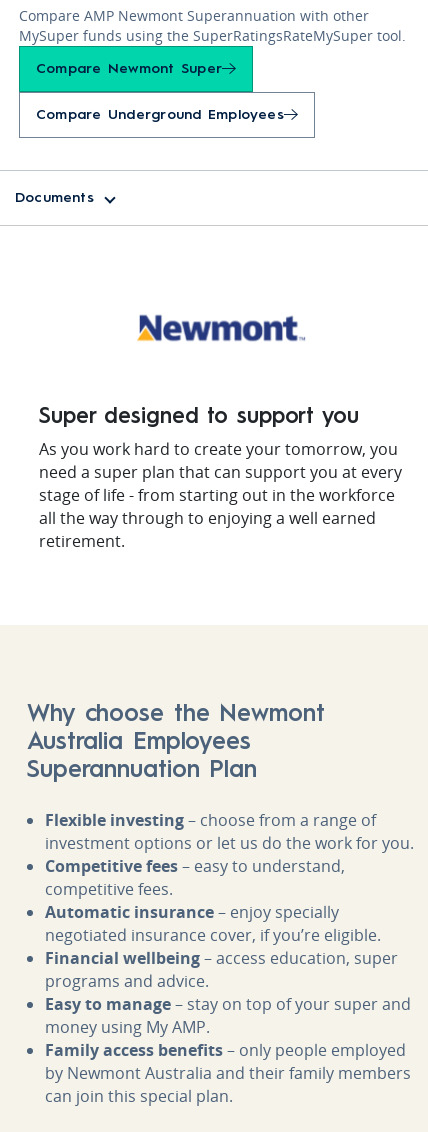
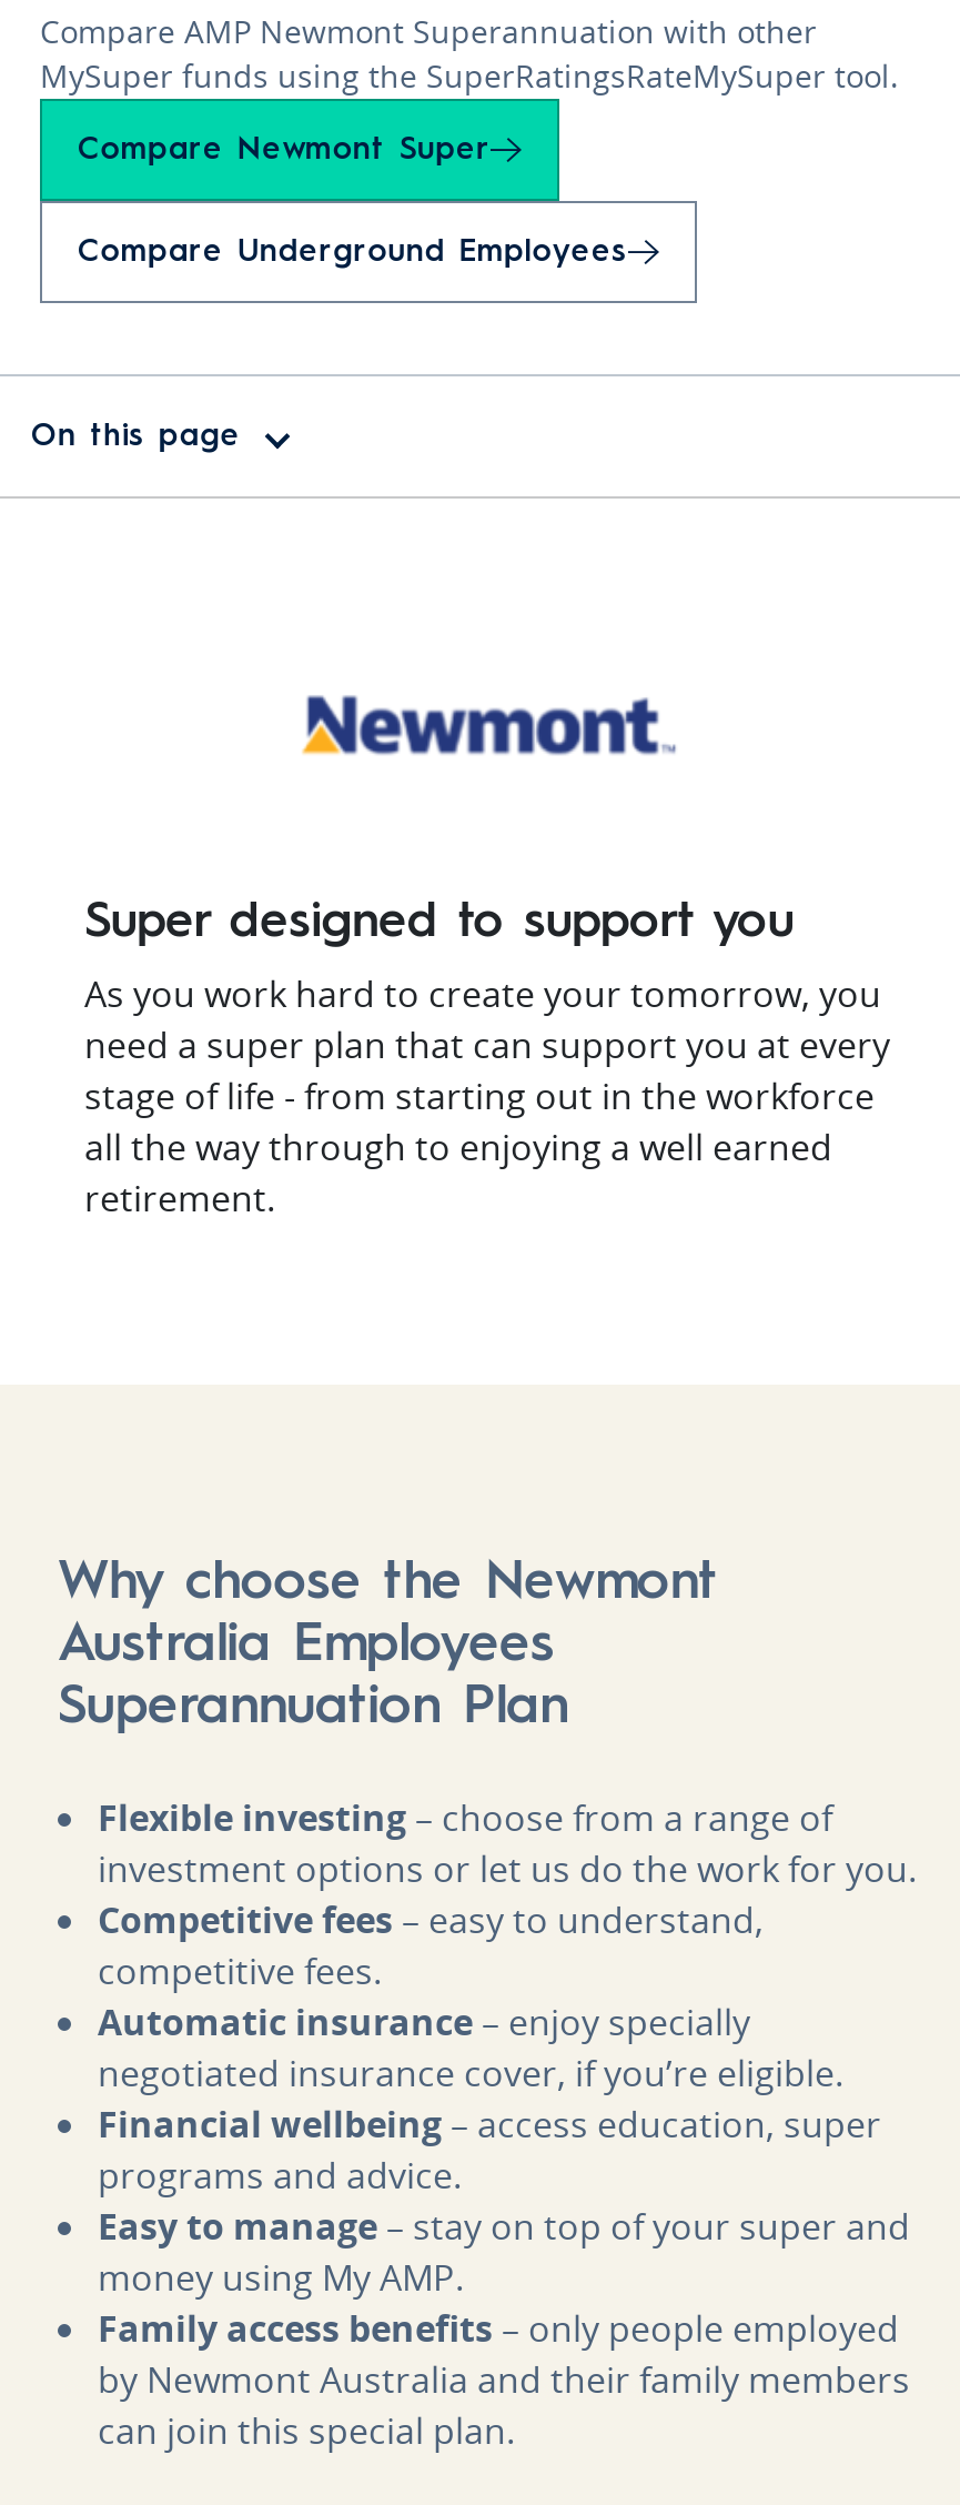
[15,191,94,205] Documents -> [31,421,241,452] On this page

